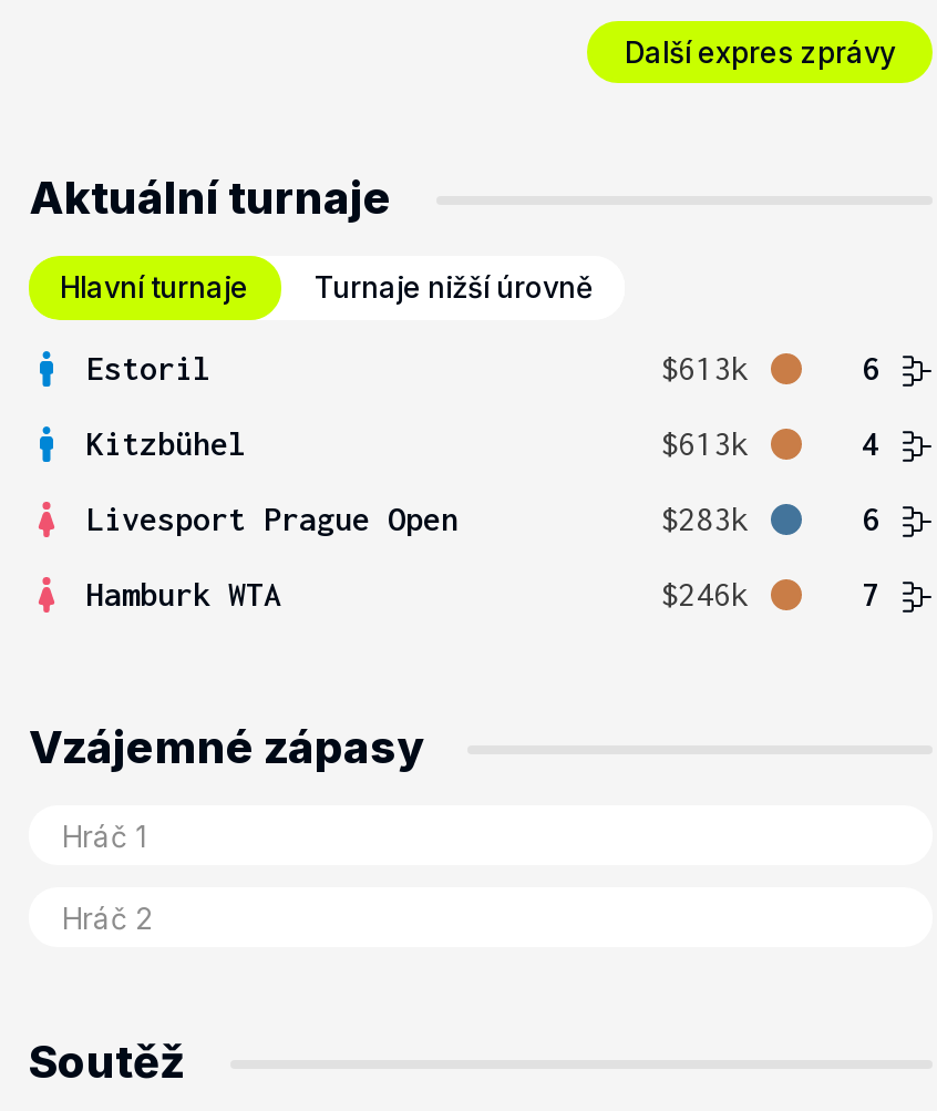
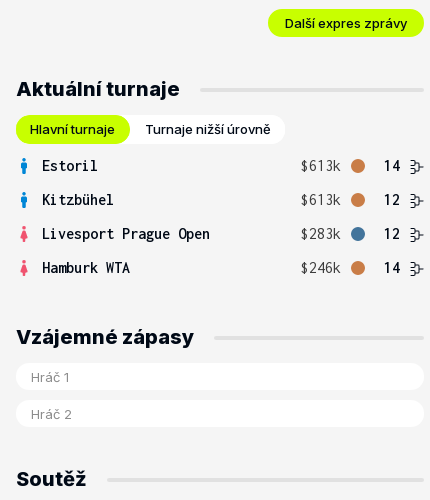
[862,349,879,387] 6 -> [384,157,400,174] 14
[862,424,879,462] 4 -> [384,191,400,208] 12
[862,500,879,537] 6 -> [384,225,400,242] 12
[862,575,879,613] 7 -> [384,259,400,276] 14

